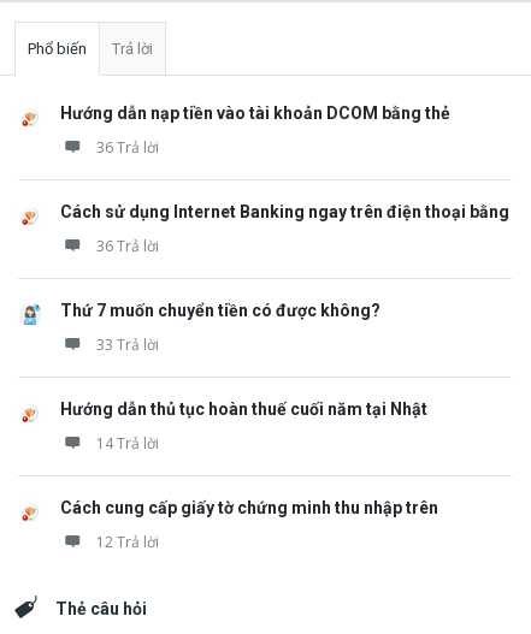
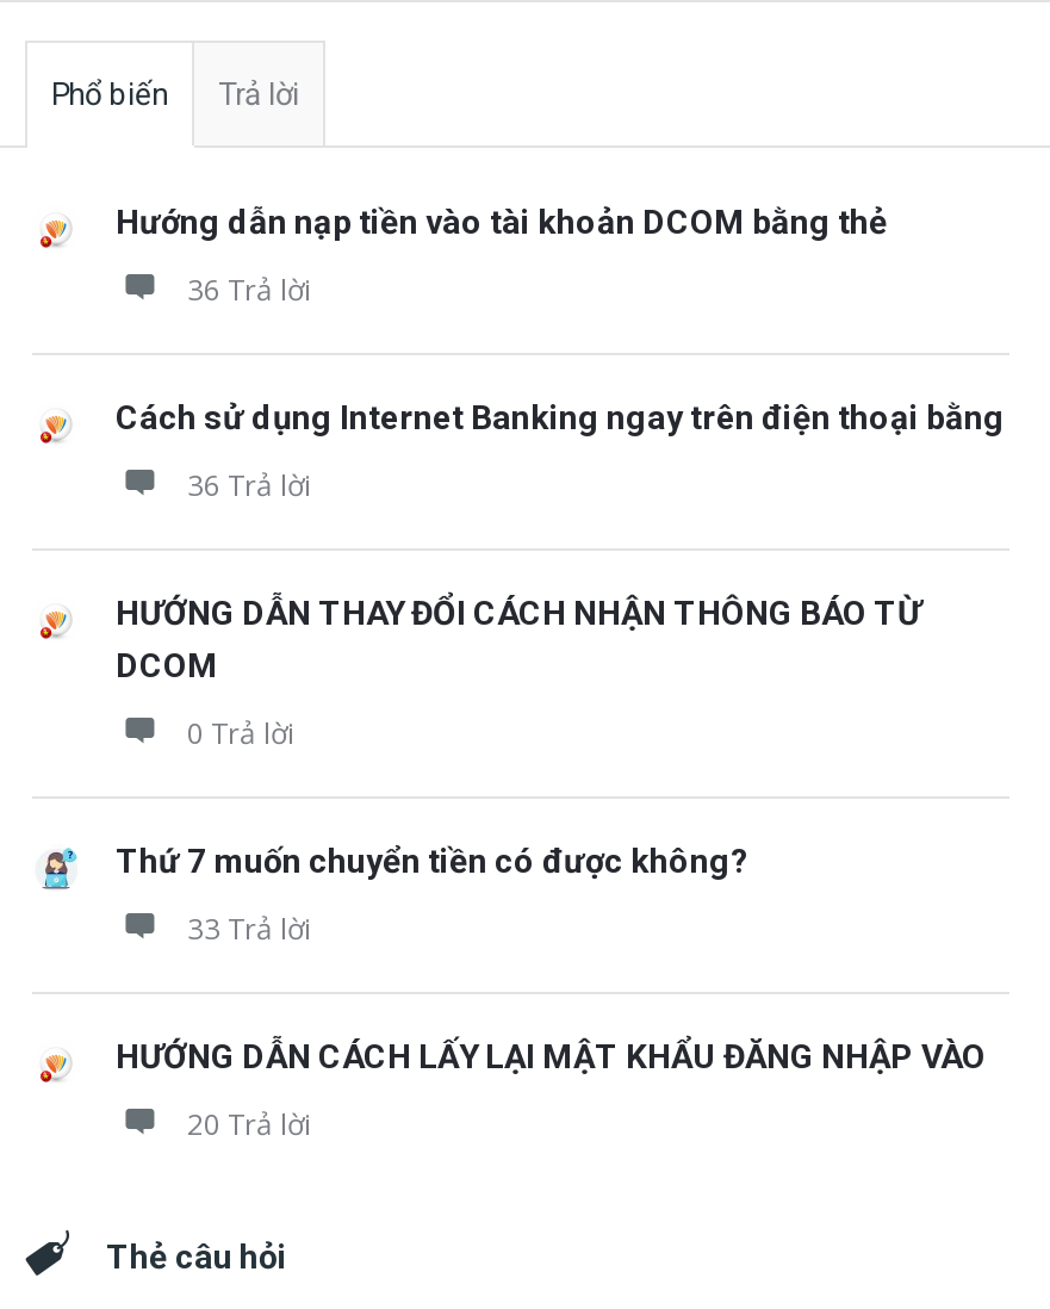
none -> [116,594,921,753] HƯỚNG DẪN THAY ĐỔI CÁCH NHẬN THÔNG BÁO TỪ | DCOM | 0 Trả lời
moved [60,301,380,355] -> [116,842,750,949]: Thứ 7 muốn chuyển tiền có được không? | 33 Trả lời
[60,399,438,552] Hướng dẫn thủ tục hoàn thuế cuối năm tại Nhật | 14 Trả lời | Cách cung cấp giấy tờ chứng minh thu nhập trên | 12 Trả lời -> [116,1037,986,1144] HƯỚNG DẪN CÁCH LẤY LẠI MẬT KHẨU ĐĂNG NHẬP VÀO | 20 Trả lời

